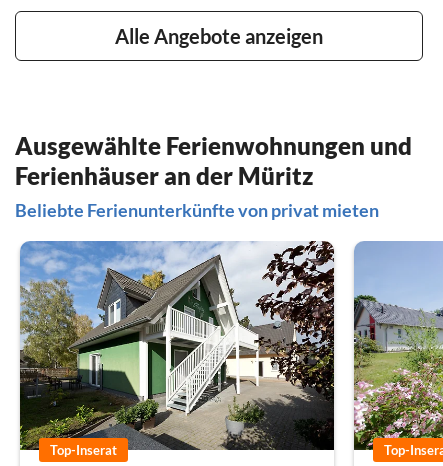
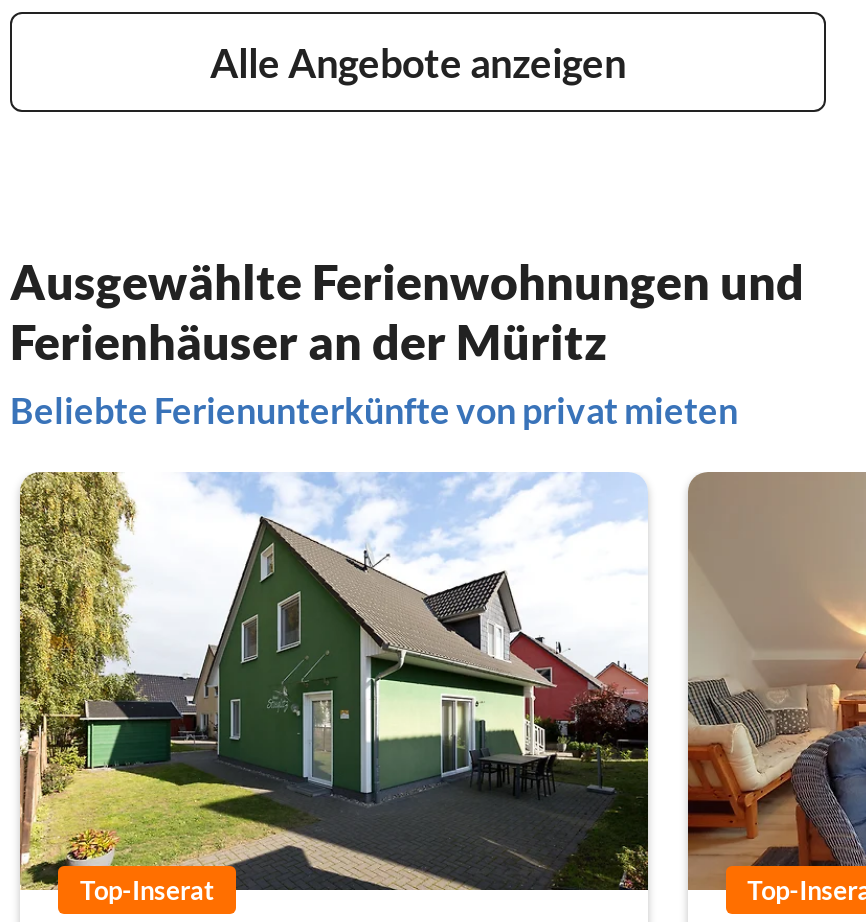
[19,240,335,451] [image] -> [18,470,650,892] [image]
[353,241,440,451] [image] -> [686,470,860,892] [image]

